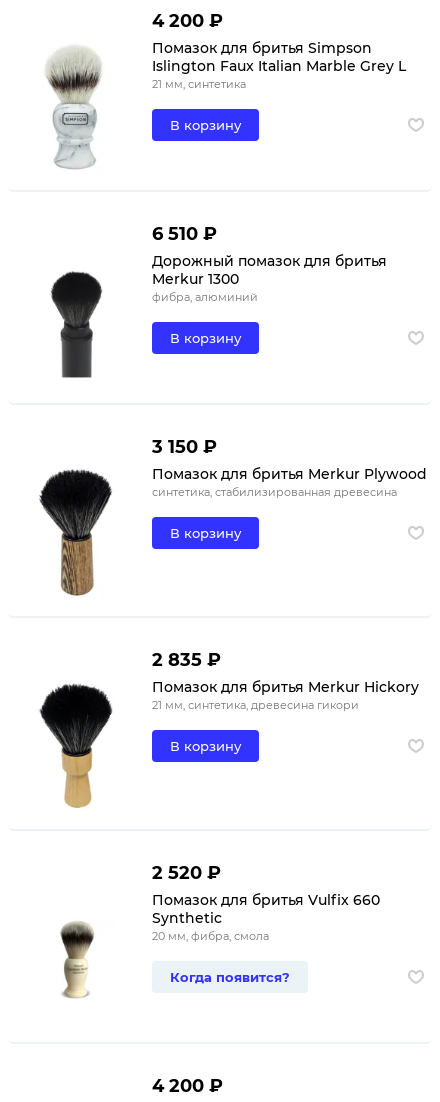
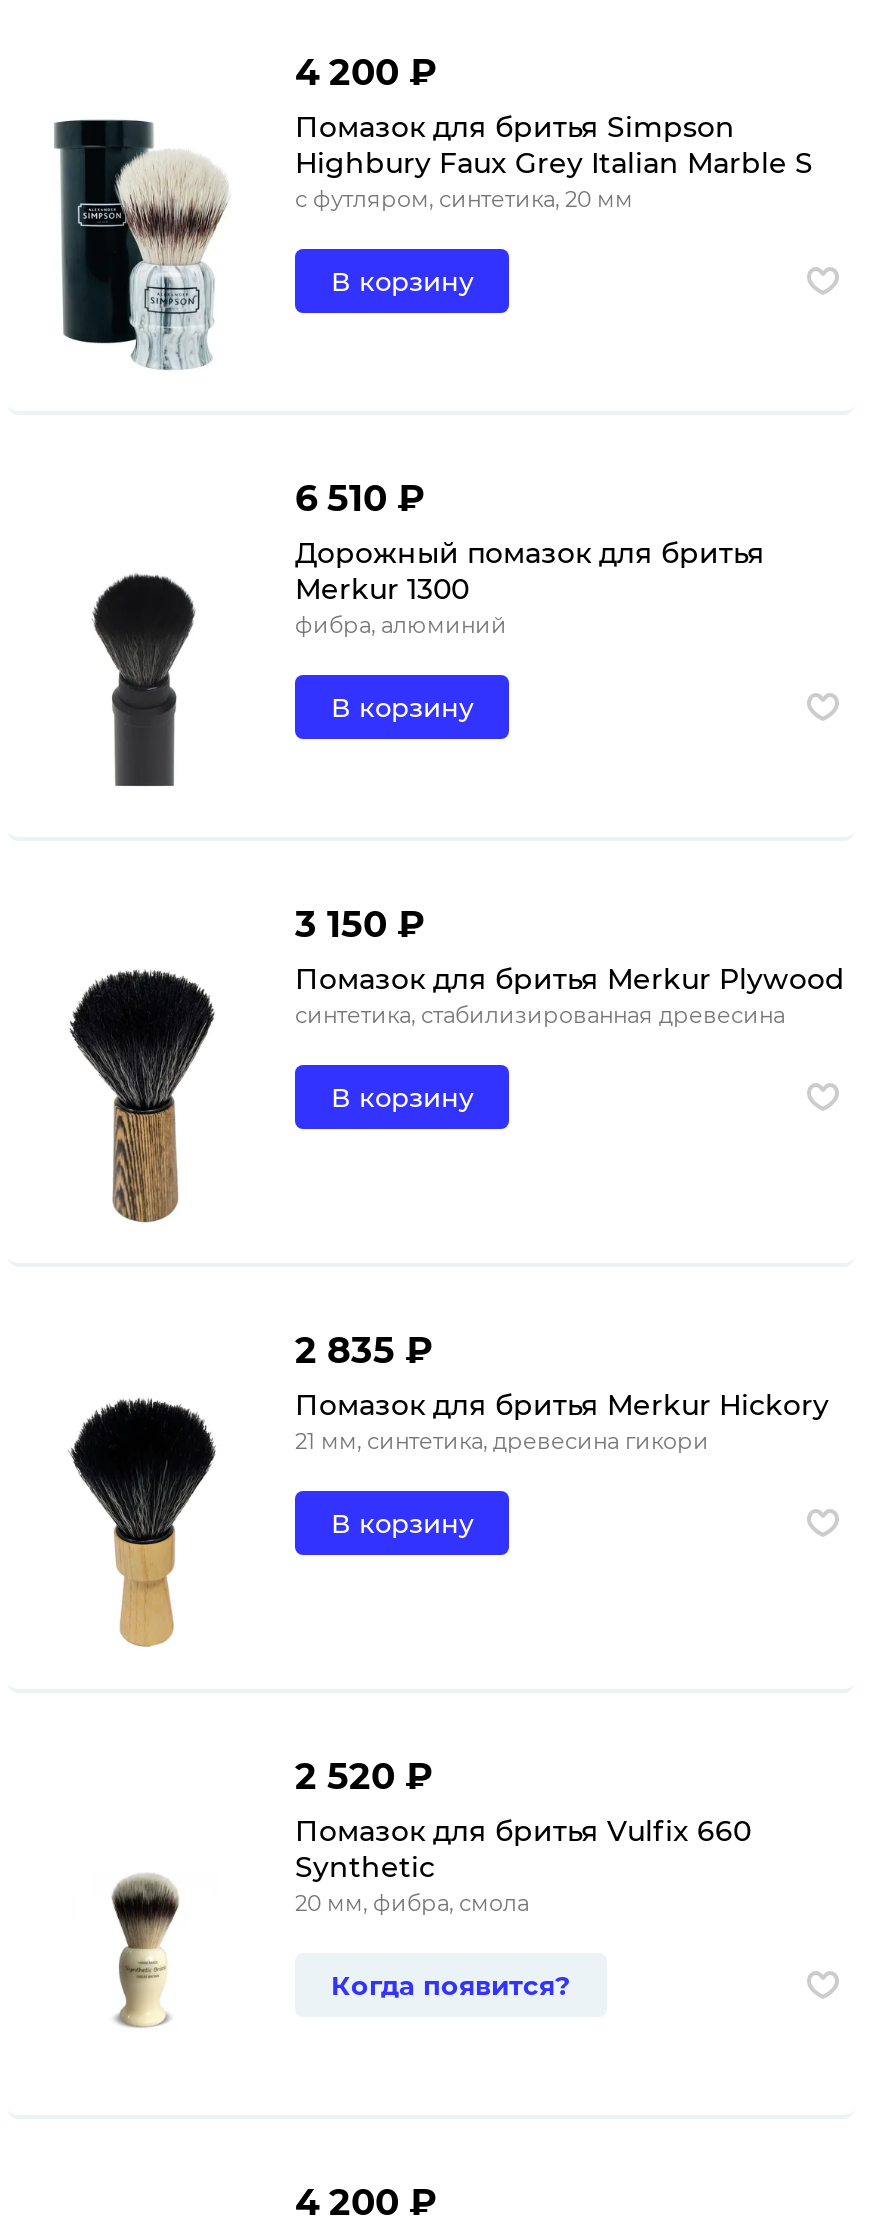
[32,44,406,169] [image] | Islington Faux Italian Marble Grey L | 21 мм, синтетика -> [53,118,813,370] [image] | Highbury Faux Grey Italian Marble S | с футляром, синтетика, 20 мм

